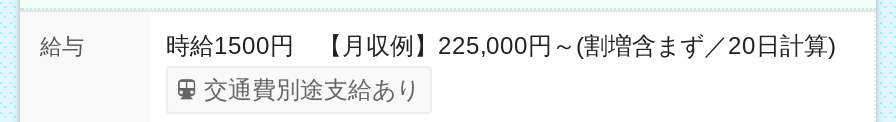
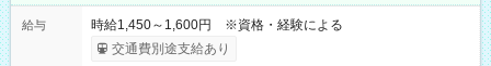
[166,32,836,60] 時給1500円 【月収例】225,000円～(割増含まず／20日計算) -> [91,17,343,32] 時給1,450～1,600円 ※資格・経験による

